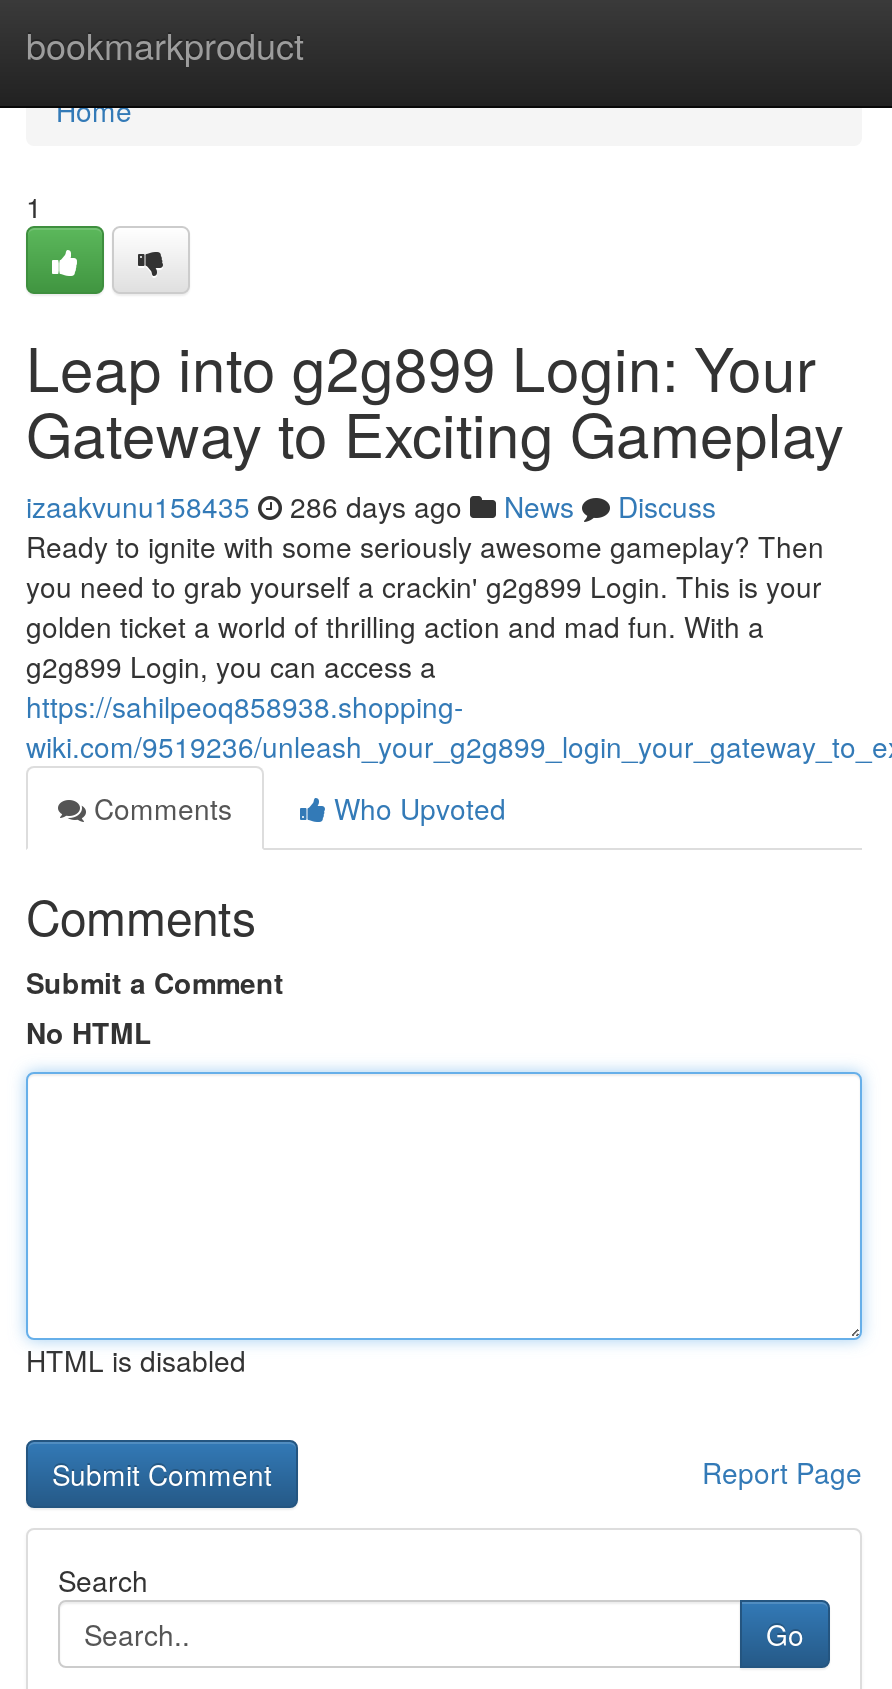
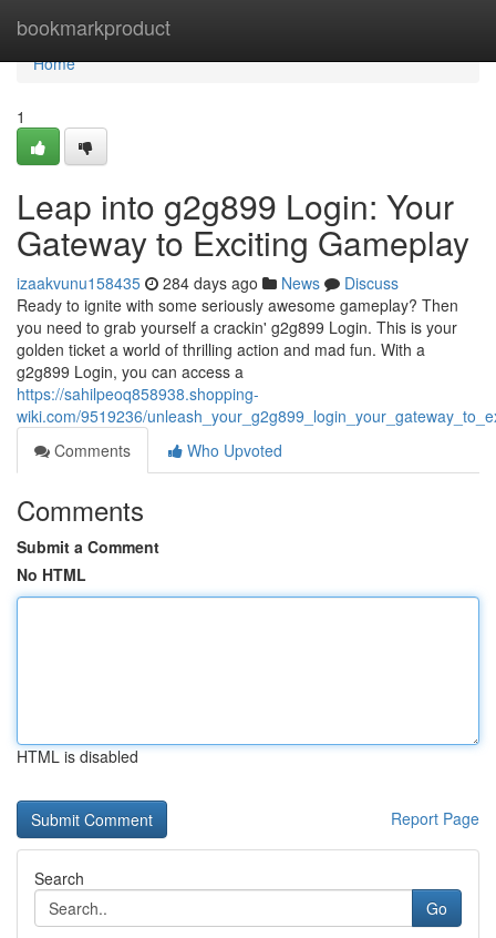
[26,486,716,526] izaakvunu158435 286 days ago News Discuss -> [17,272,399,294] izaakvunu158435 284 days ago News Discuss

